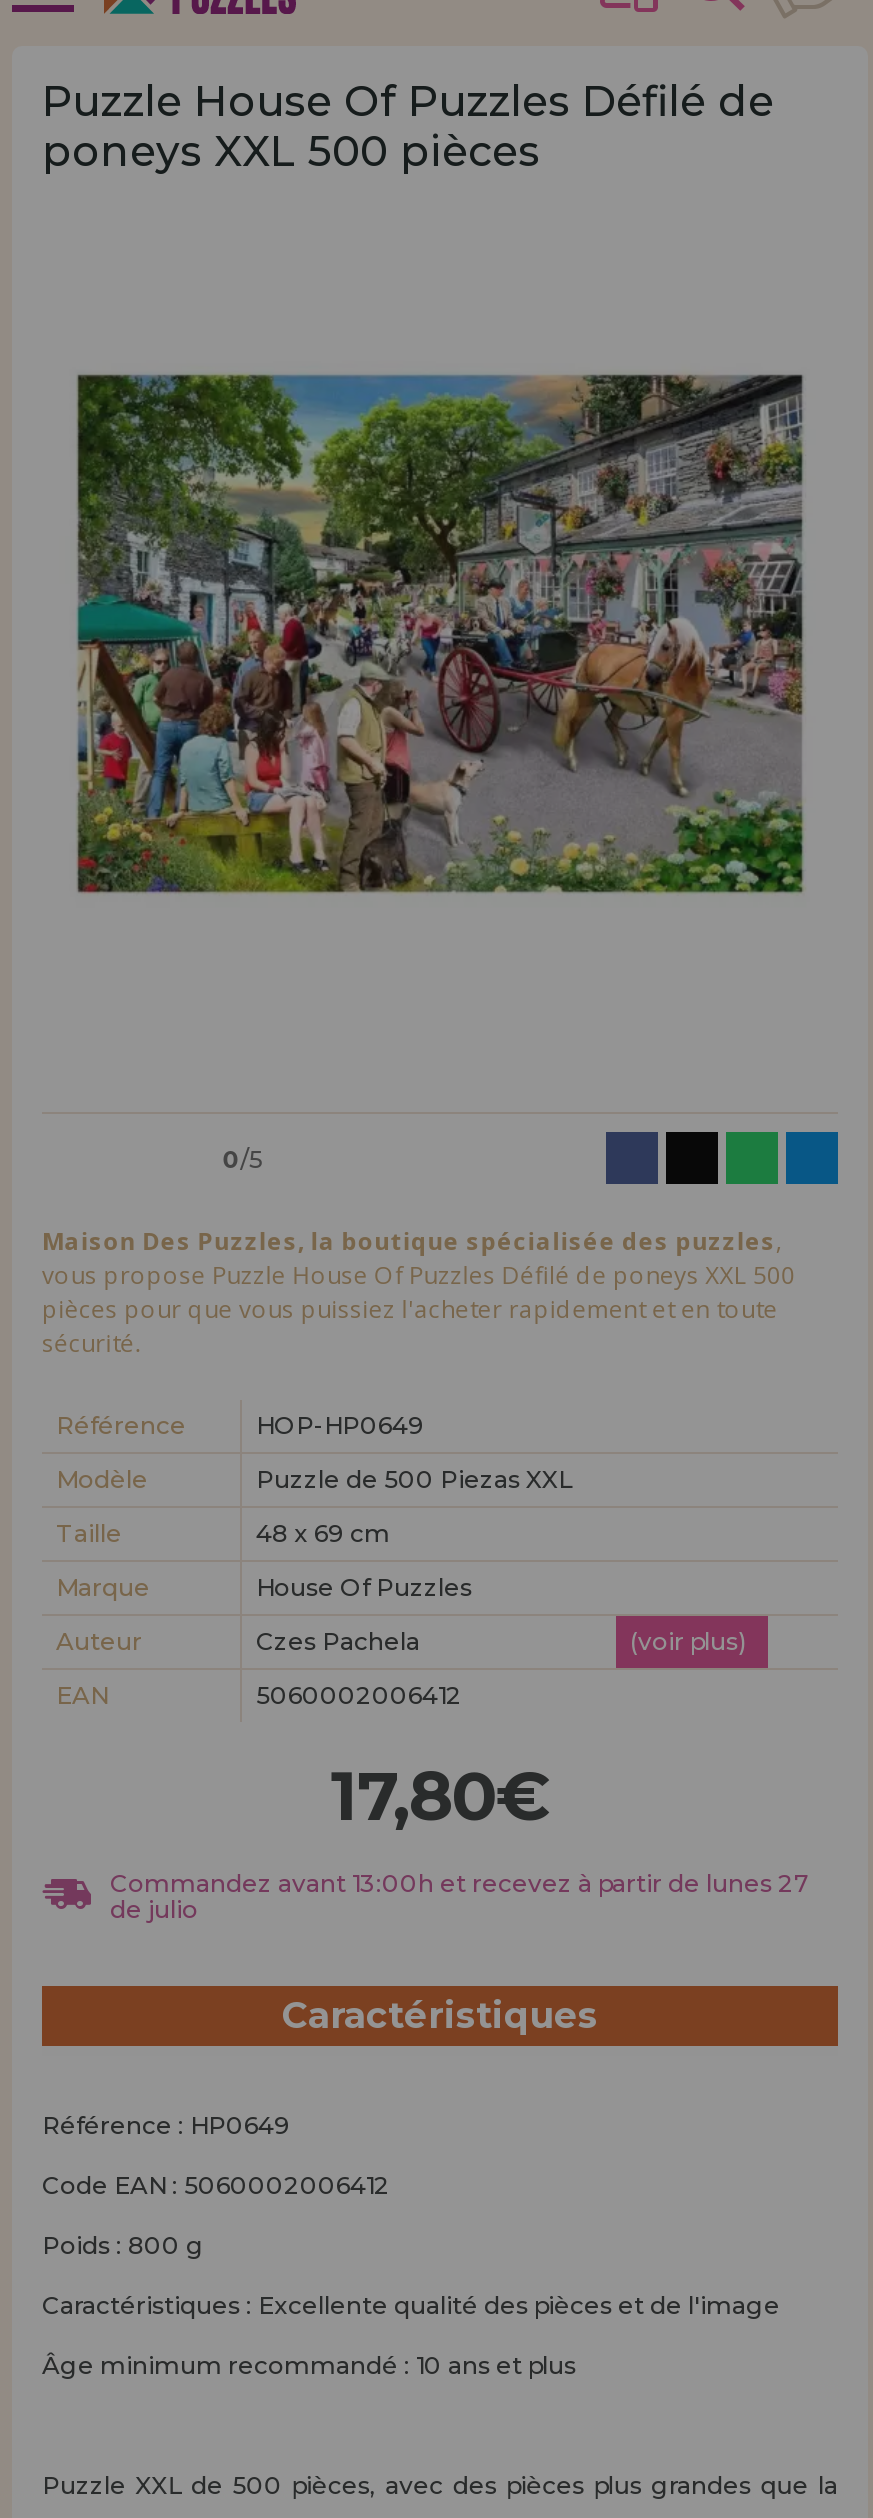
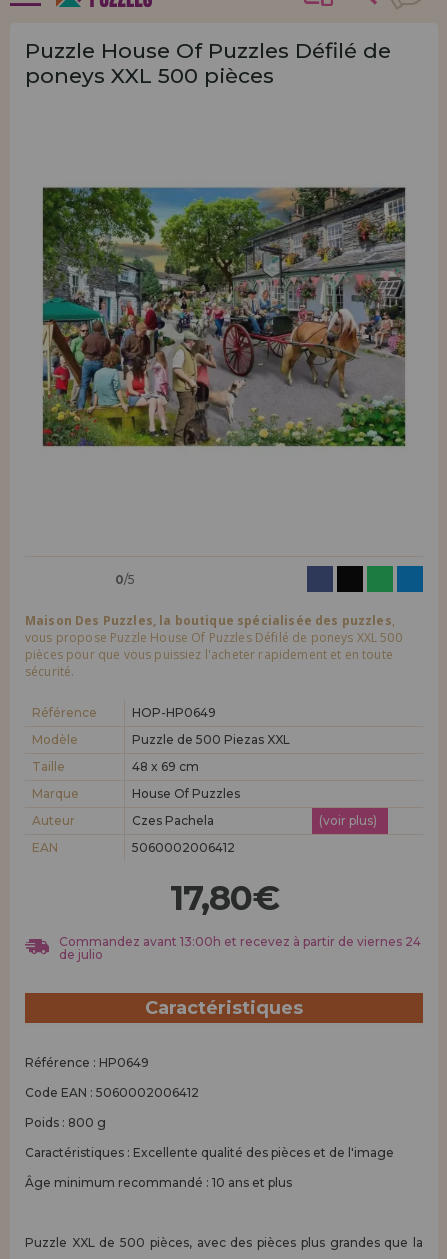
[110,1868,810,1898] Commandez avant 13:00h et recevez à partir de lunes 27 -> [59,934,421,949] Commandez avant 13:00h et recevez à partir de viernes 24

